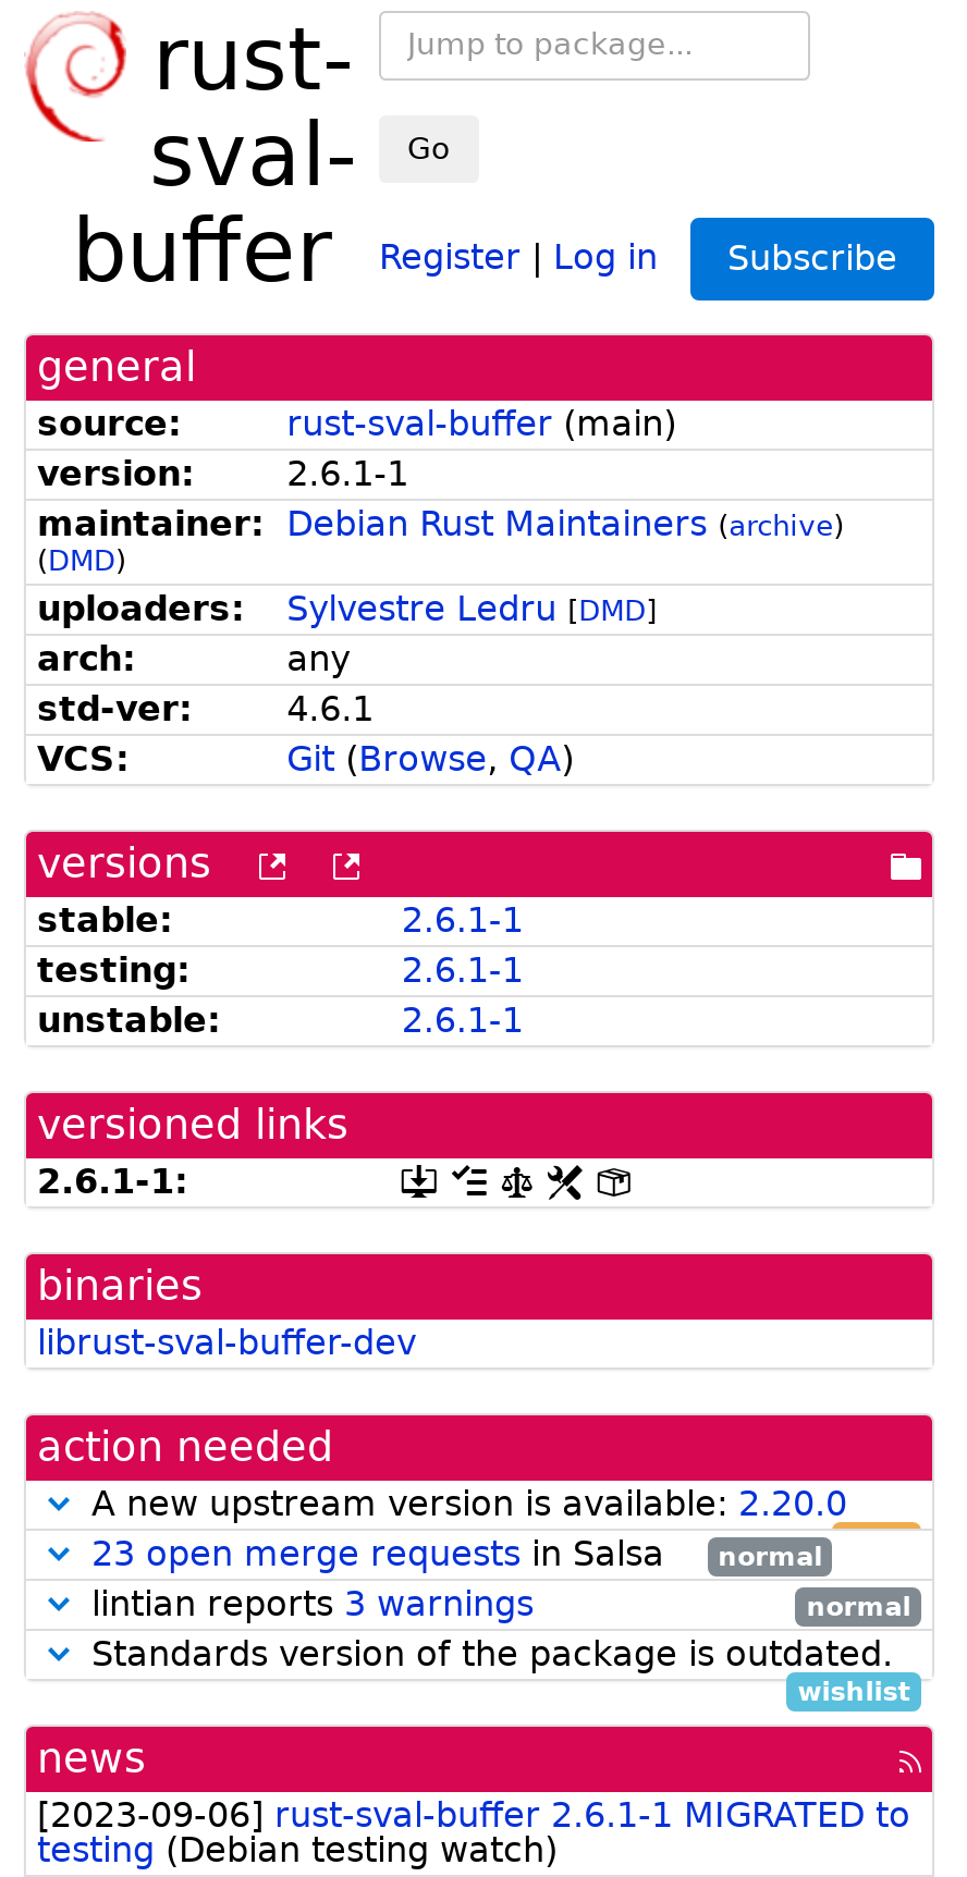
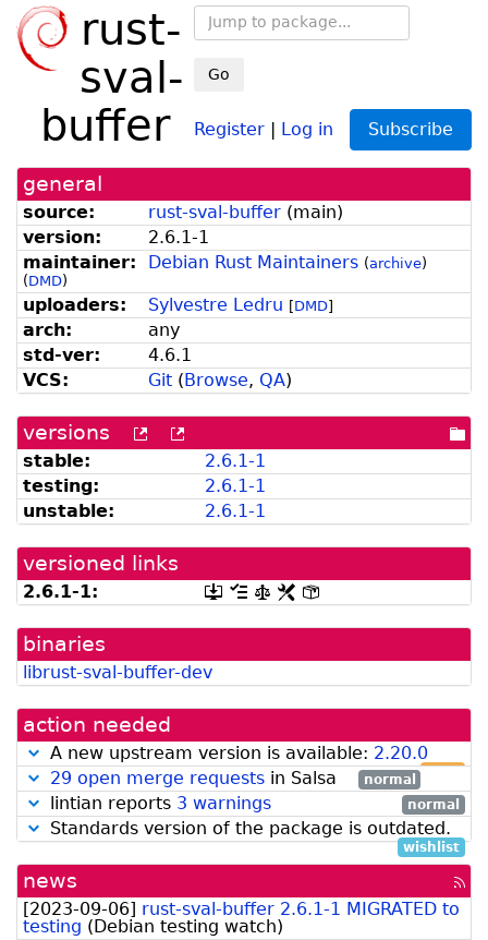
[91,1533,664,1574] 23 open merge requests in Salsa -> [50,768,337,788] 29 open merge requests in Salsa

